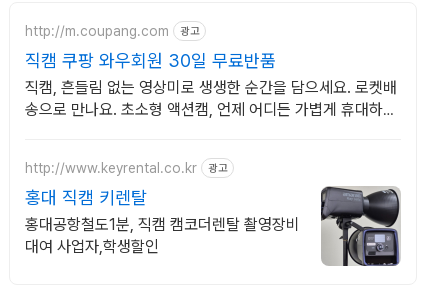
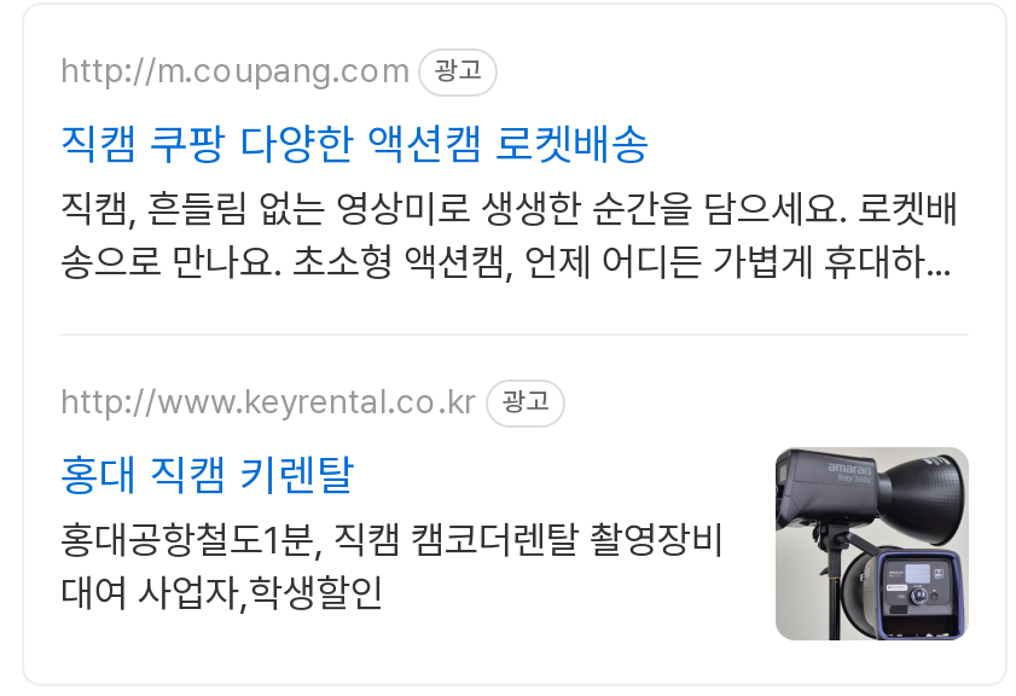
[25,50,276,71] 직캠 쿠팡 와우회원 30일 무료반품 -> [60,118,650,169] 직캠 쿠팡 다양한 액션캠 로켓배송

